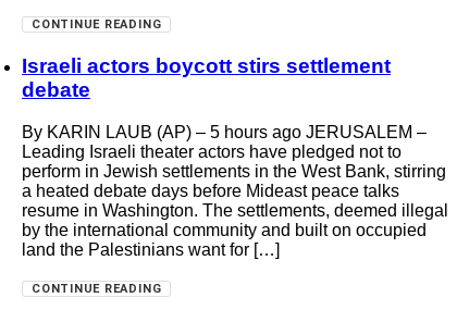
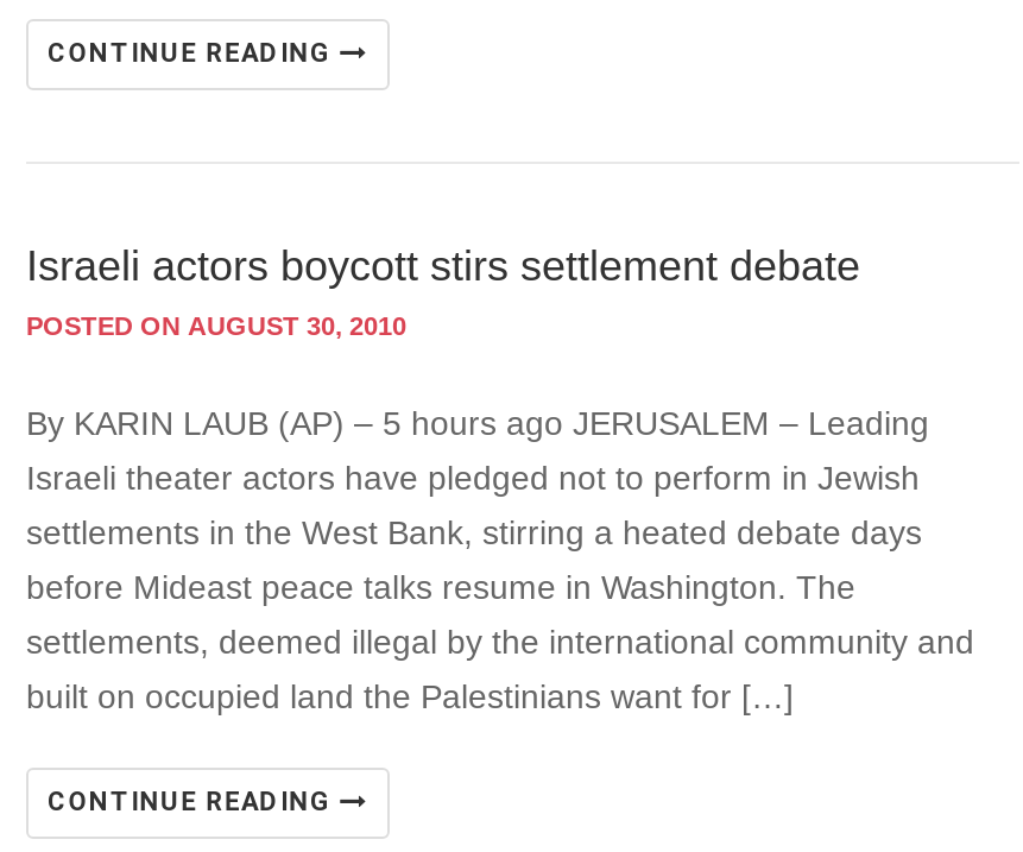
[22,55,391,101] Israeli actors boycott stirs settlement | debate -> [26,242,860,340] Israeli actors boycott stirs settlement debate | POSTED ON AUGUST 30, 2010

